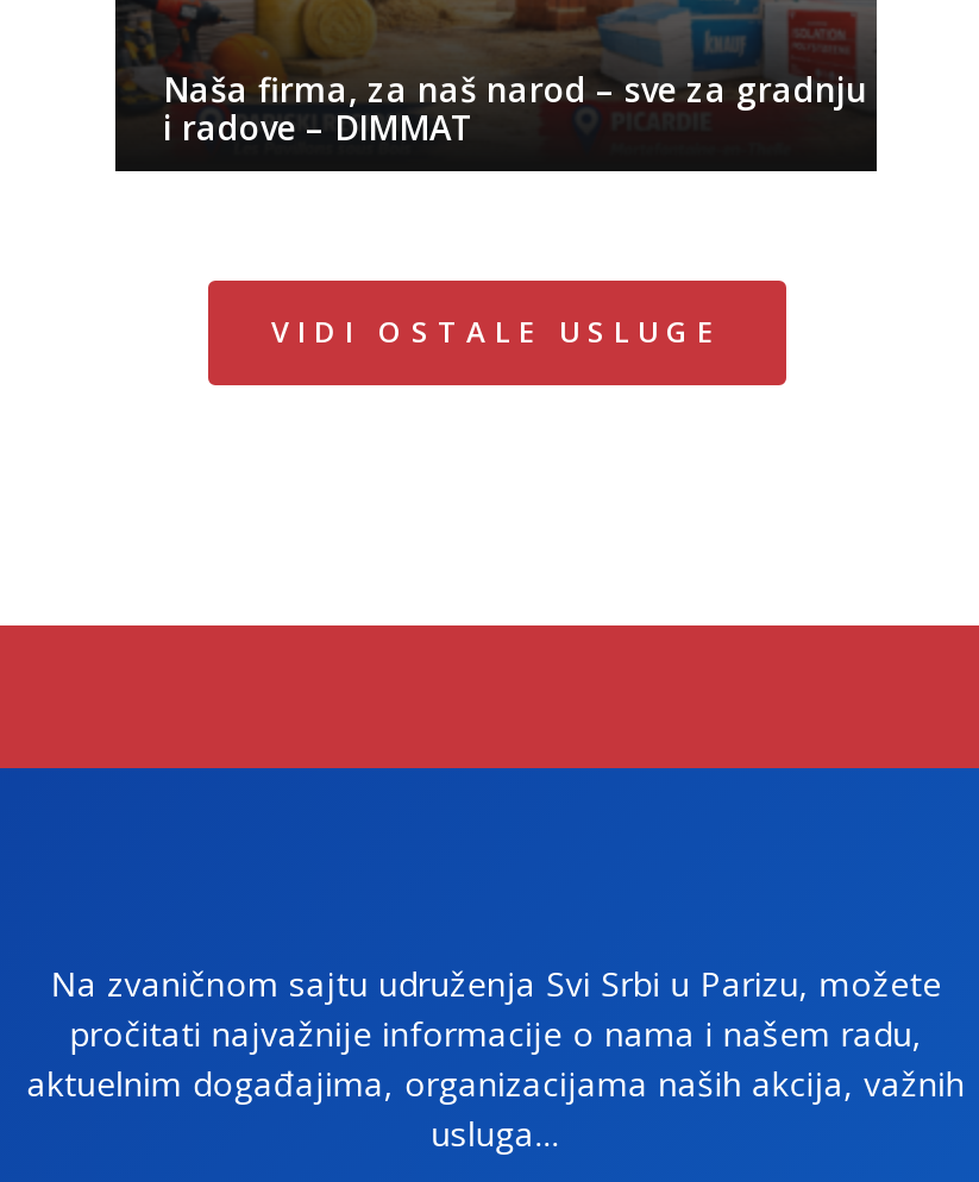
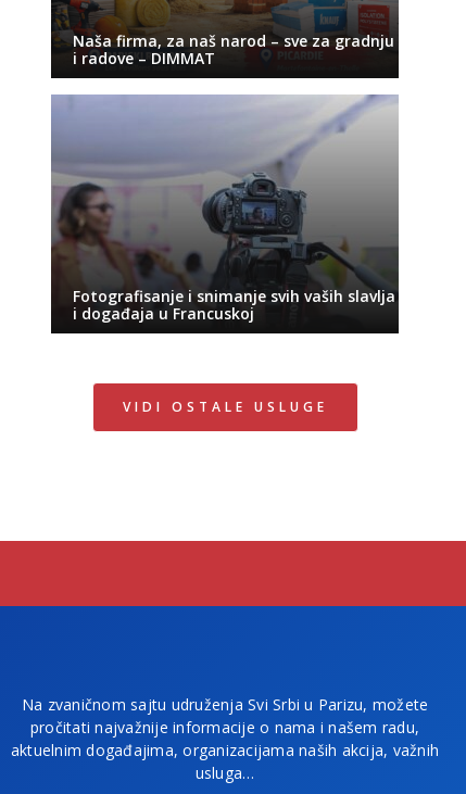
none -> [50,93,399,324] [image] | Fotografisanje i snimanje svih vaših slavlja | i događaja u Francuskoj

